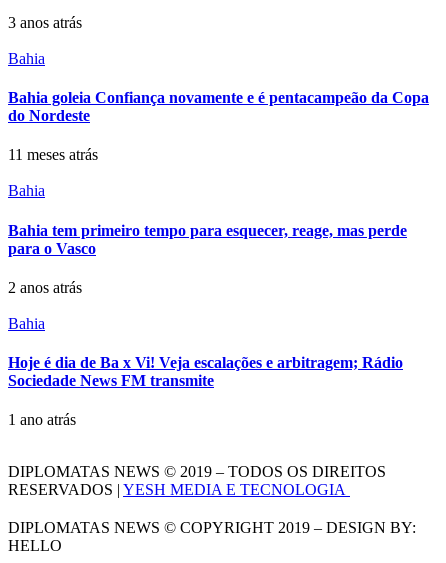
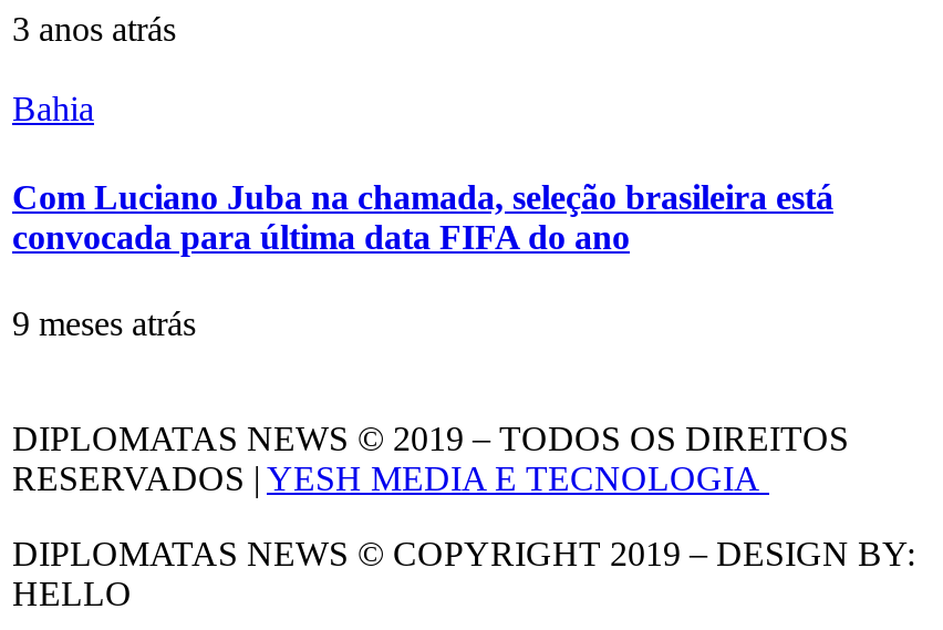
[8,89,429,428] Bahia goleia Confiança novamente e é pentacampeão da Copa | do Nordeste | 11 meses atrás | Bahia | Bahia tem primeiro tempo para esquecer, reage, mas perde | para o Vasco | 2 anos atrás | Bahia | Hoje é dia de Ba x Vi! Veja escalações e arbitragem; Rádio | Sociedade News FM transmite | 1 ano atrás -> [12,177,833,341] Com Luciano Juba na chamada, seleção brasileira está | convocada para última data FIFA do ano | 9 meses atrás

